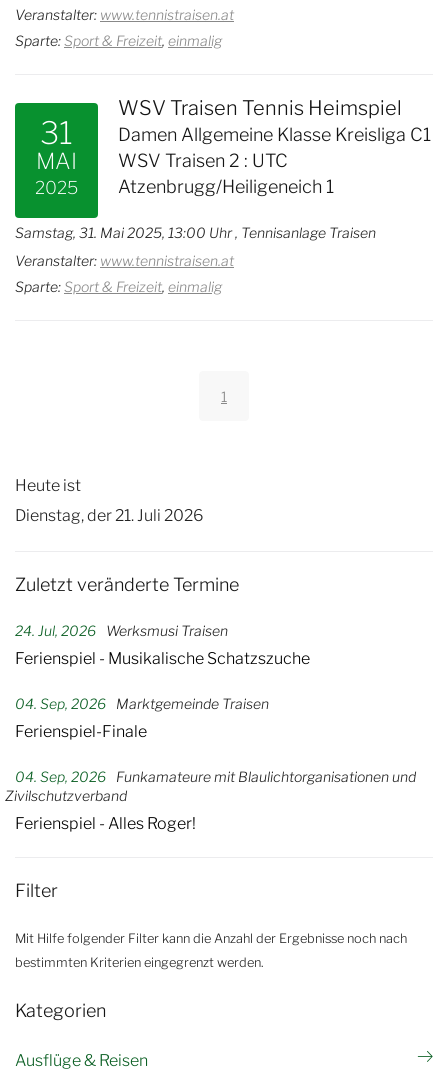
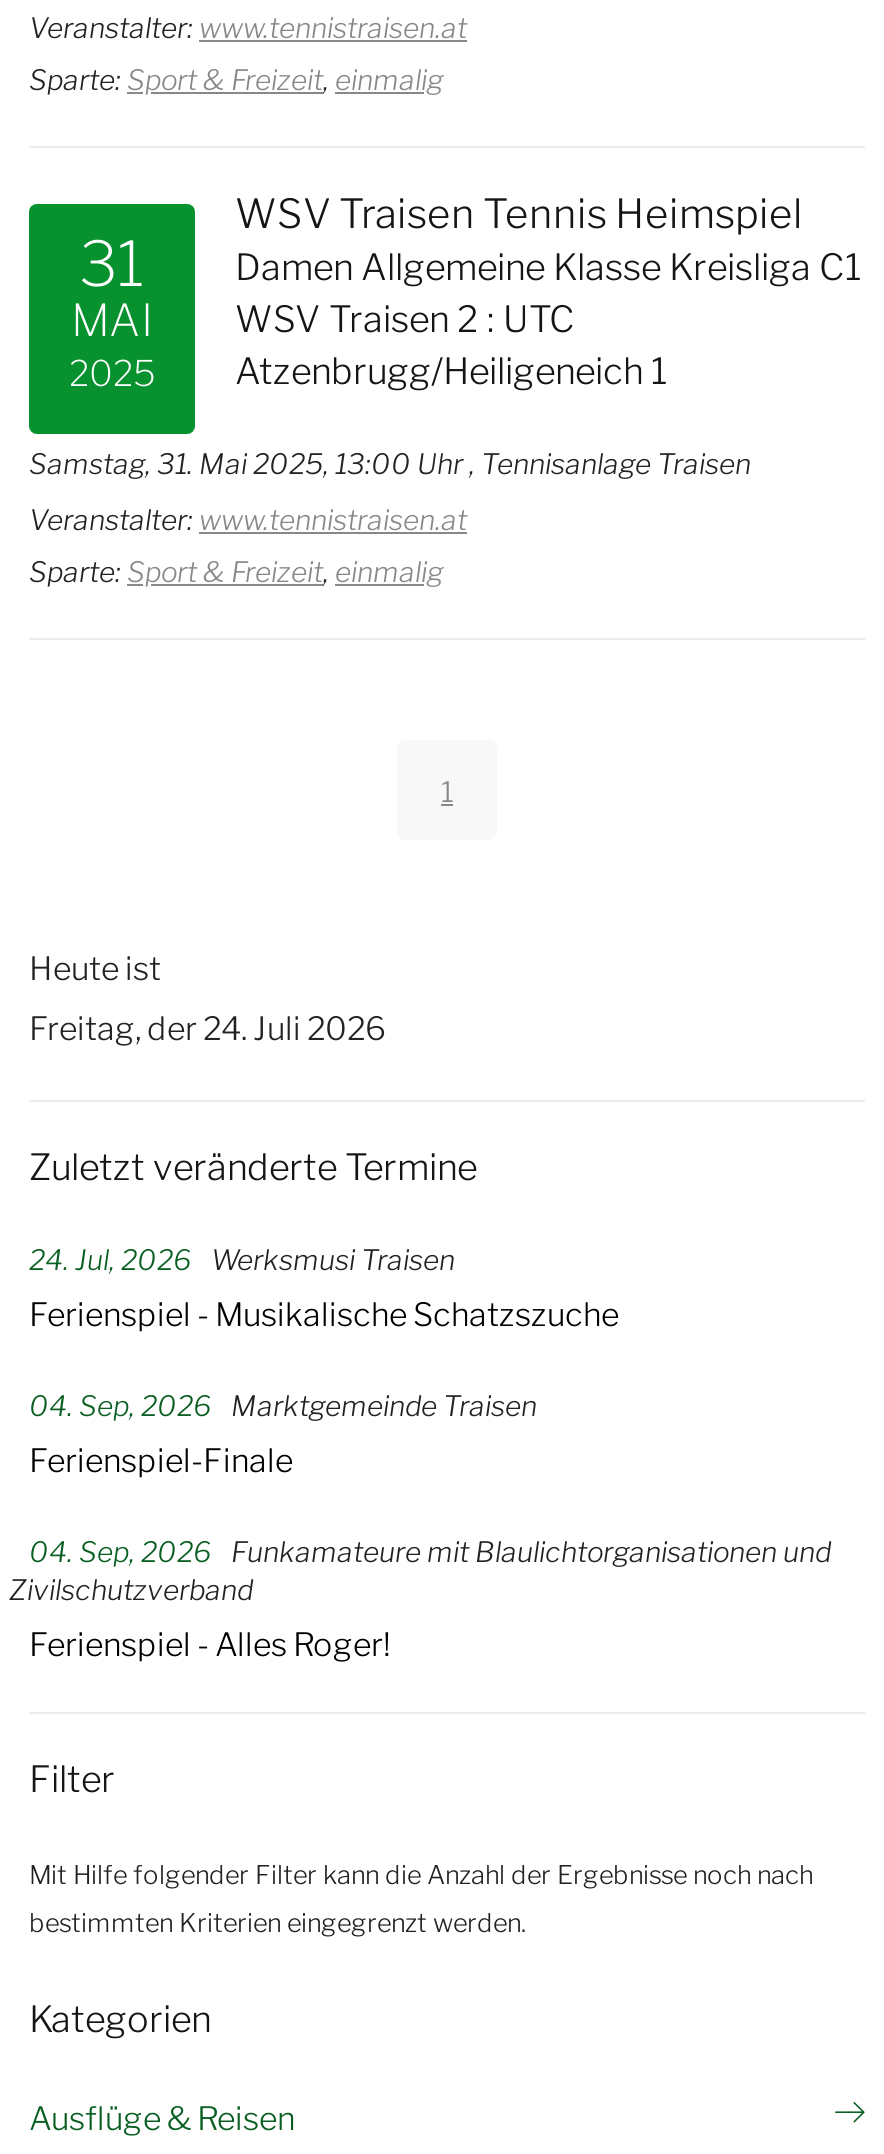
[15,506,203,525] Dienstag, der 21. Juli 2026 -> [29,1010,385,1048] Freitag, der 24. Juli 2026

